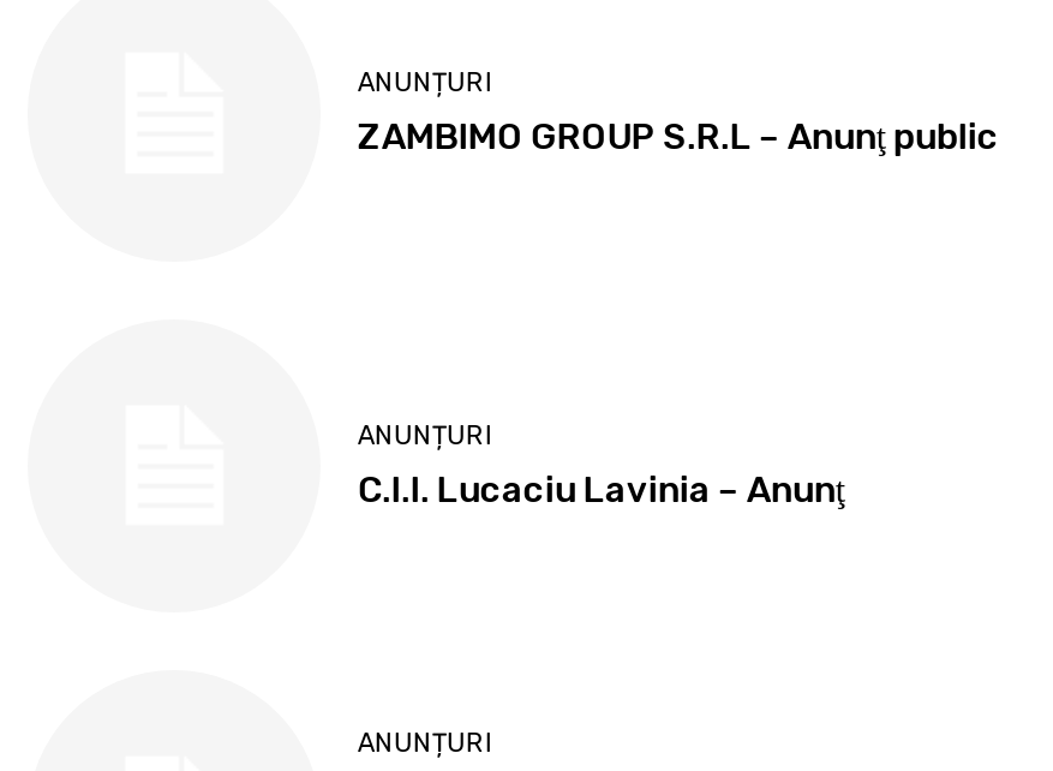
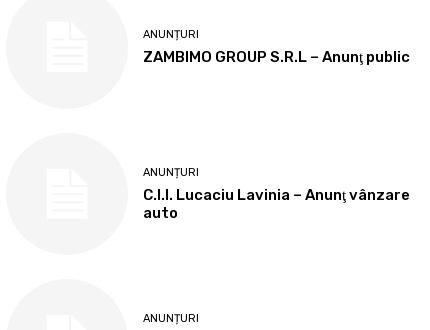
[358,467,845,511] C.I.I. Lucaciu Lavinia – Anunţ -> [143,186,410,222] C.I.I. Lucaciu Lavinia – Anunţ vânzare | auto

